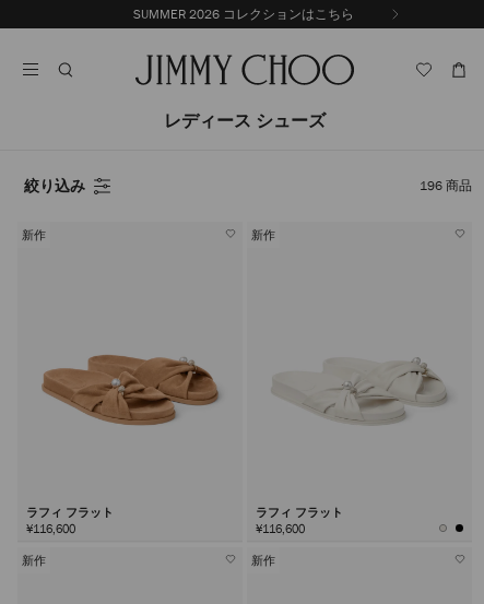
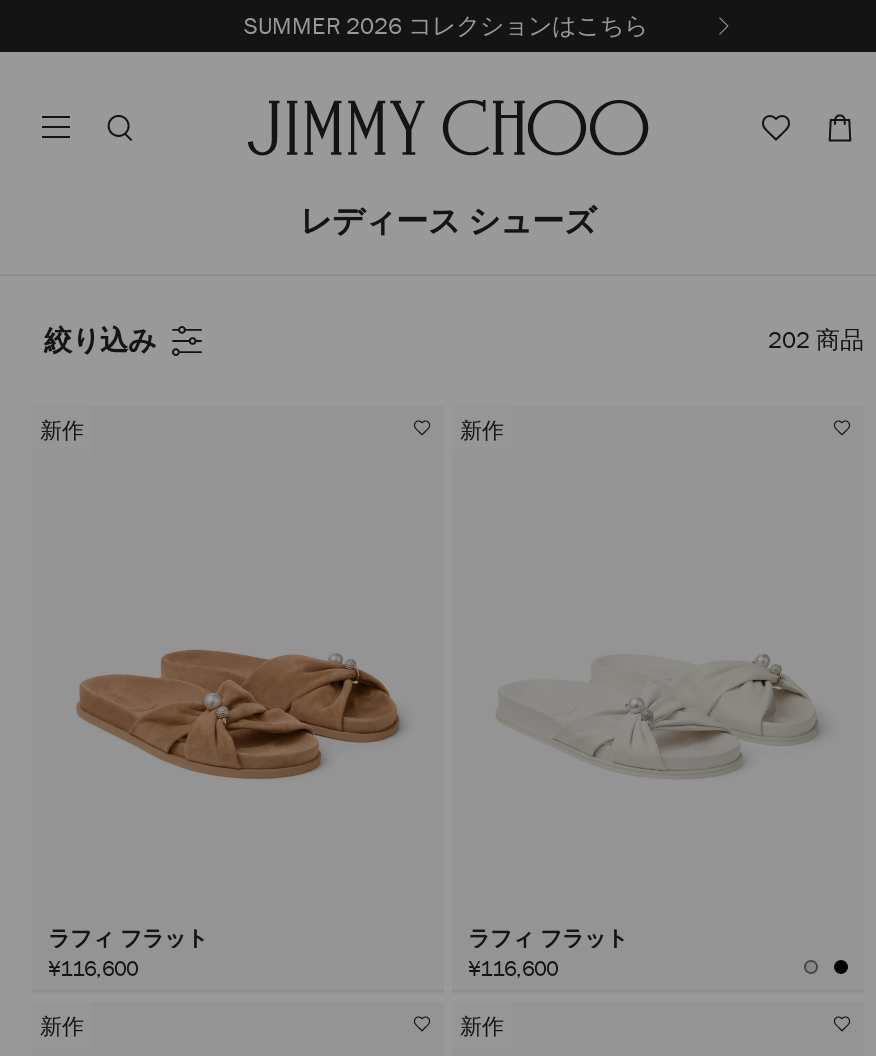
[420,177,472,194] 196商品 -> [768,324,864,356] 202商品

